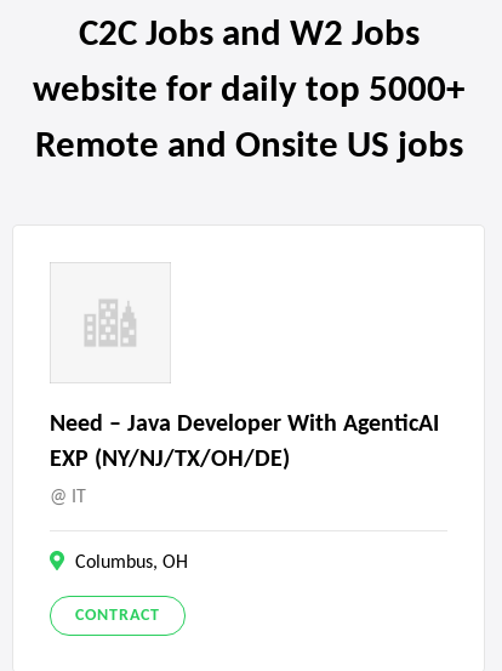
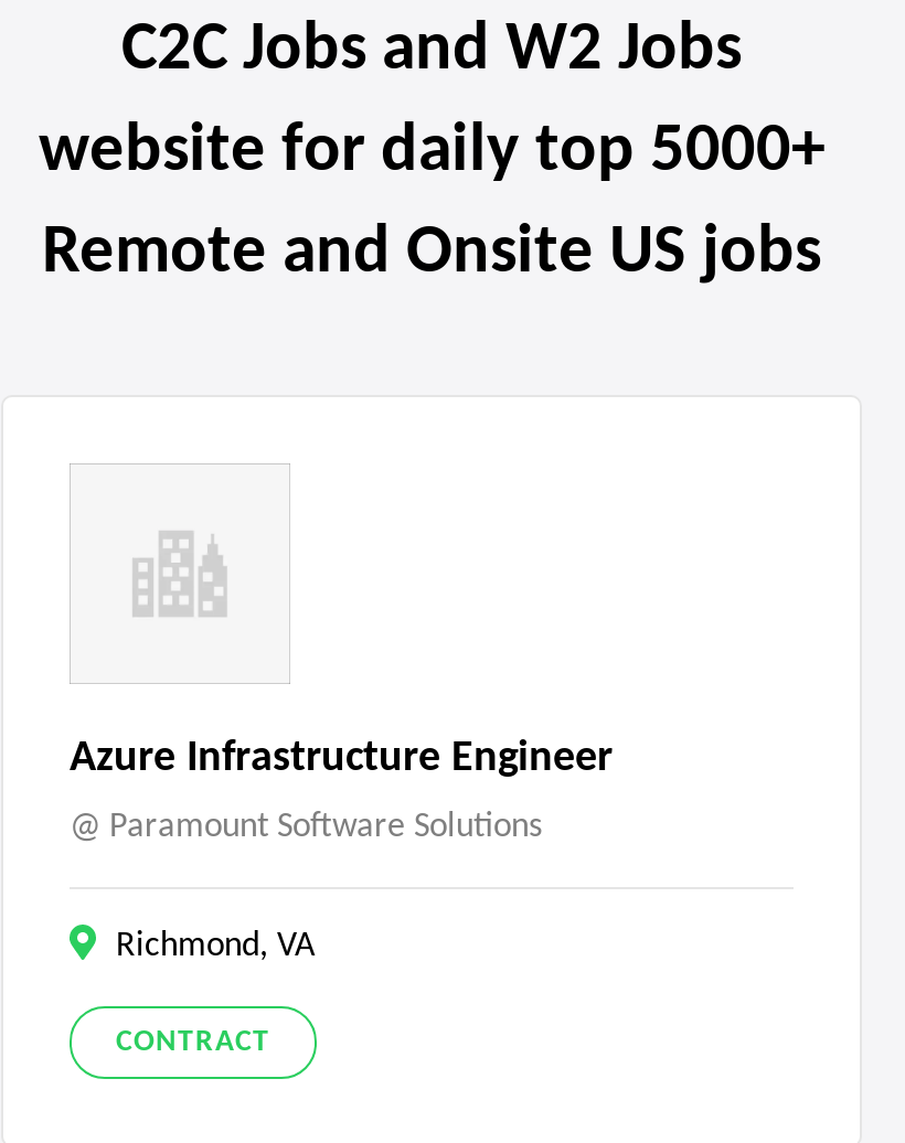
[50,413,439,472] Need – Java Developer With AgenticAI | EXP (NY/NJ/TX/OH/DE) -> [70,737,613,781] Azure Infrastructure Engineer
[67,488,86,507] IT -> [100,810,542,845] Paramount Software Solutions
[75,553,188,573] Columbus, OH -> [116,929,315,964] Richmond, VA

